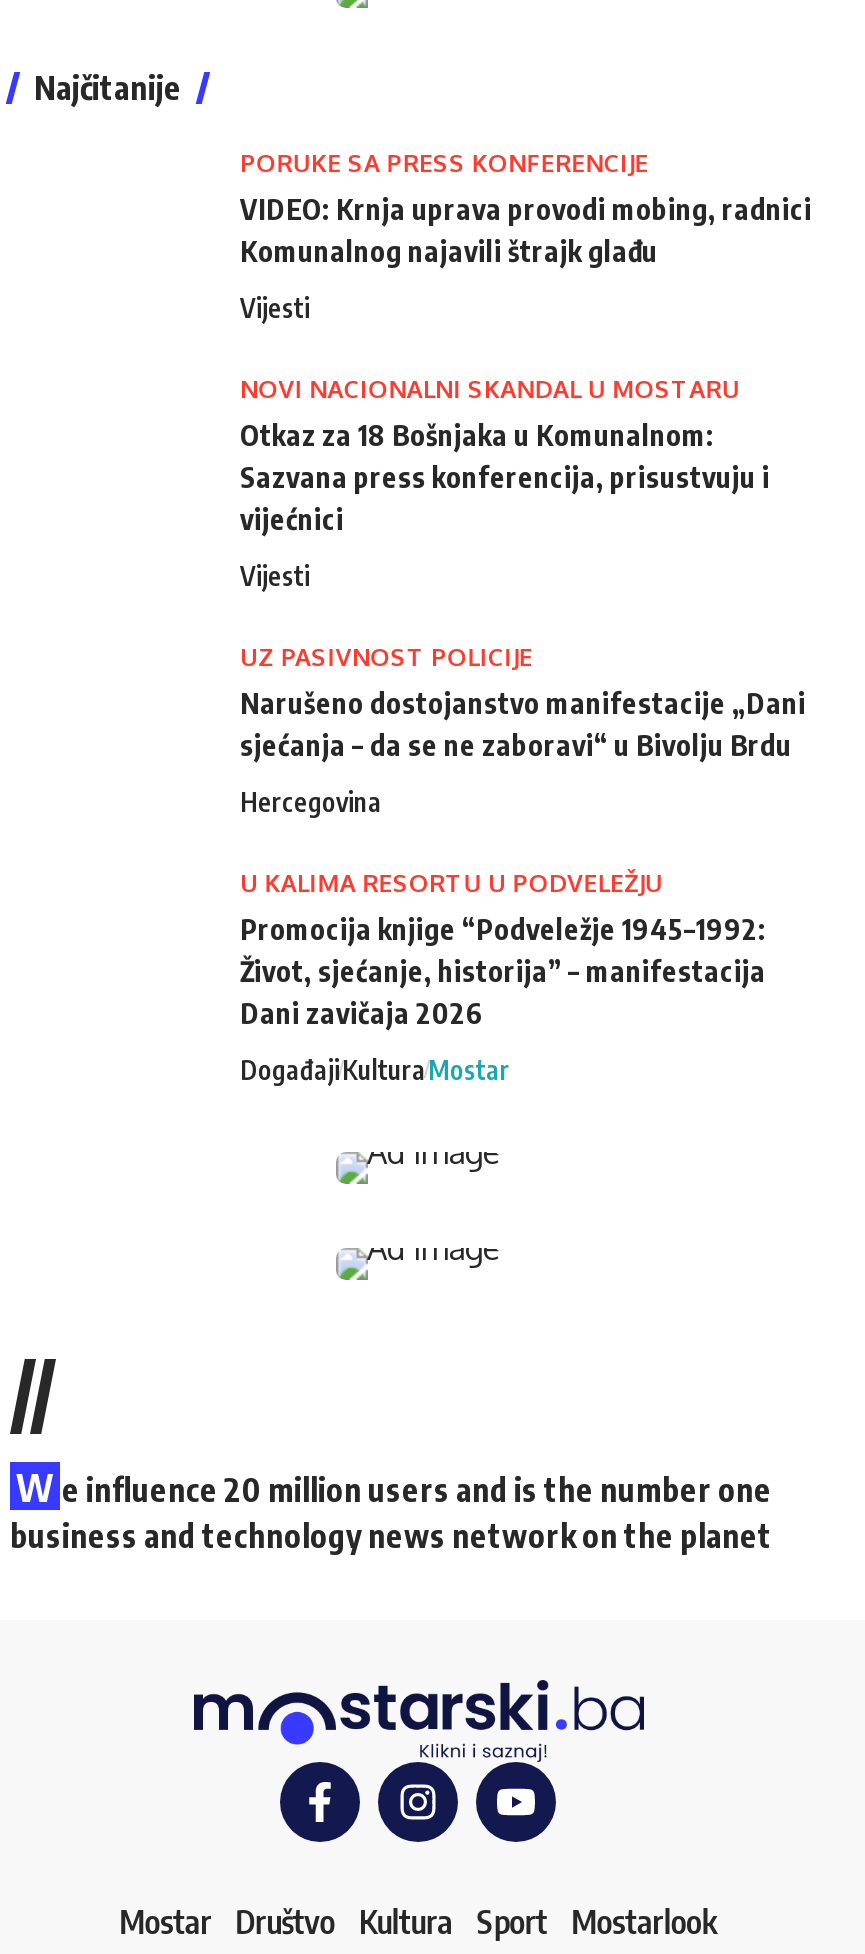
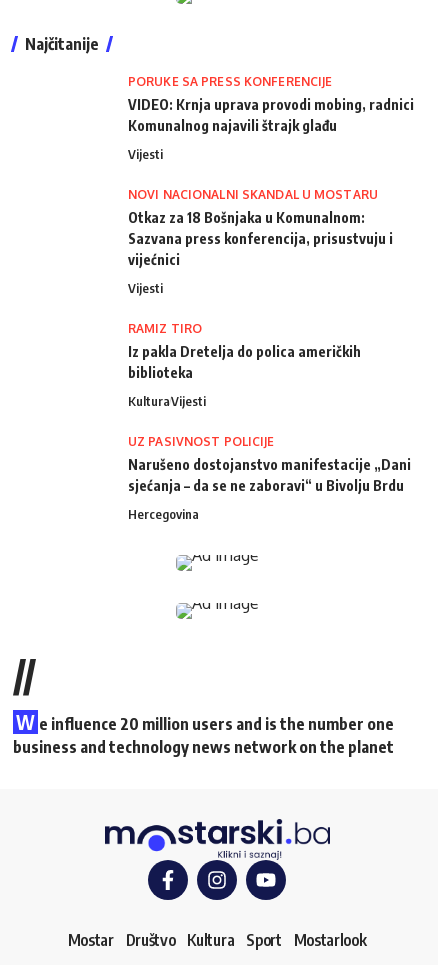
none -> [128,321,361,409] RAMIZ TIRO | Iz pakla Dretelja do polica američkih | biblioteka | KulturaVijesti
moved [240,641,806,817] -> [128,434,411,522]: UZ PASIVNOST POLICIJE | Narušeno dostojanstvo manifestacije „Dani | sjećanja – da se ne zaboravi“ u Bivolju Brdu | Hercegovina
[240,867,766,1085] U KALIMA RESORTU U PODVELEŽJU | Promocija knjige “Podveležje 1945–1992: | Život, sjećanje, historija” – manifestacija | Dani zavičaja 2026 | DogađajiKultura Mostar -> none

